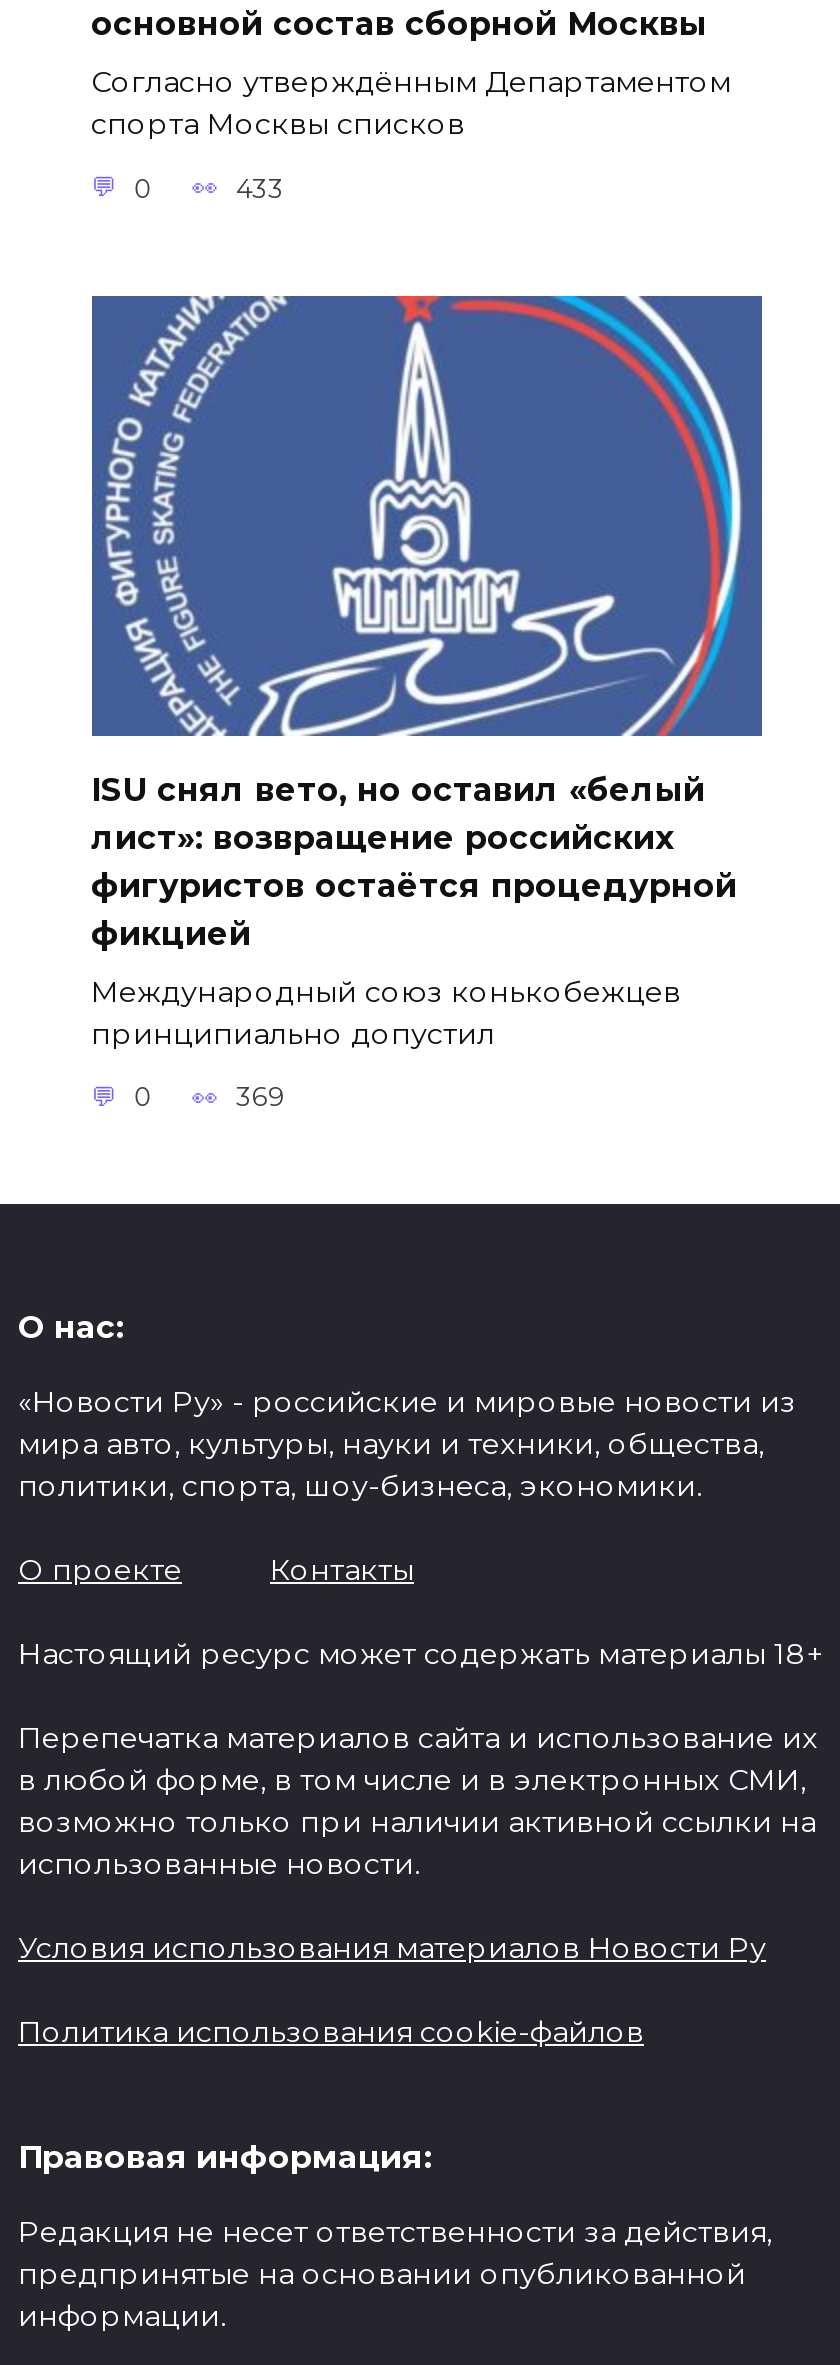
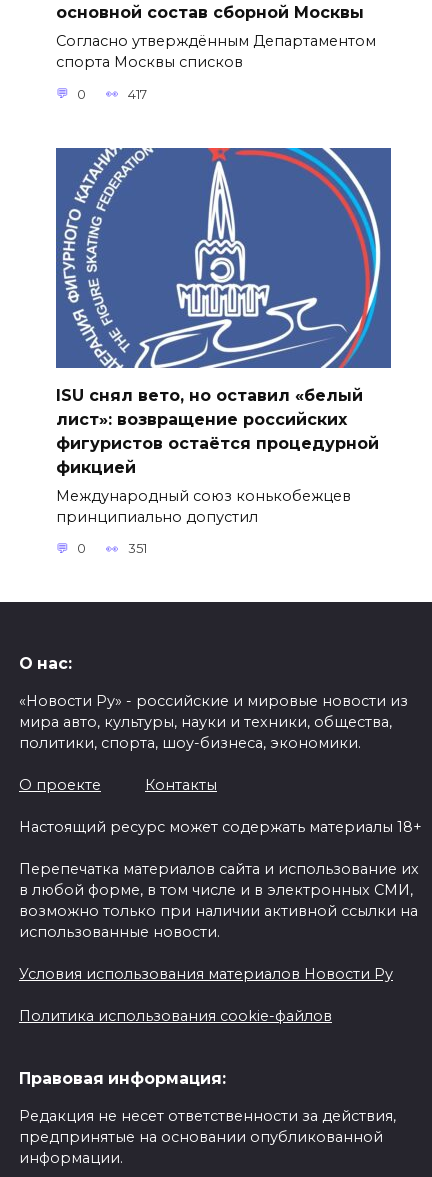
[236,173,284,203] 433 -> [128,87,147,102] 417
[236,1083,284,1113] 369 -> [128,541,147,556] 351

